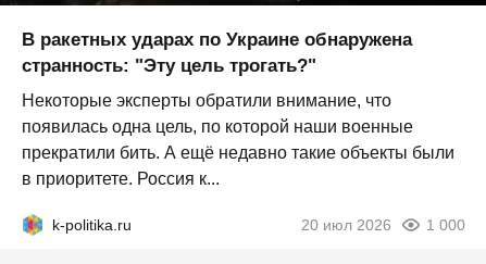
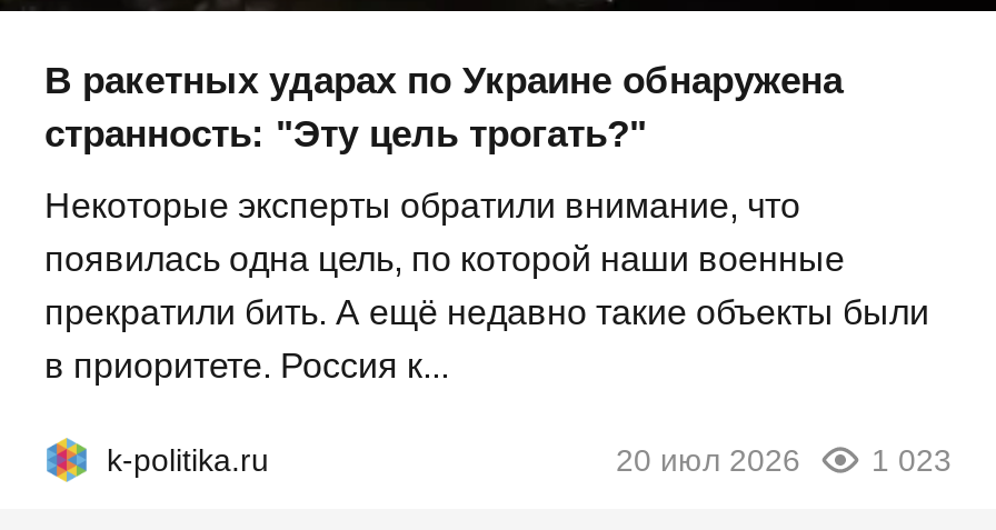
[301,216,465,233] 20 июл 2026 1 000 -> [616,442,952,477] 20 июл 2026 1 023

